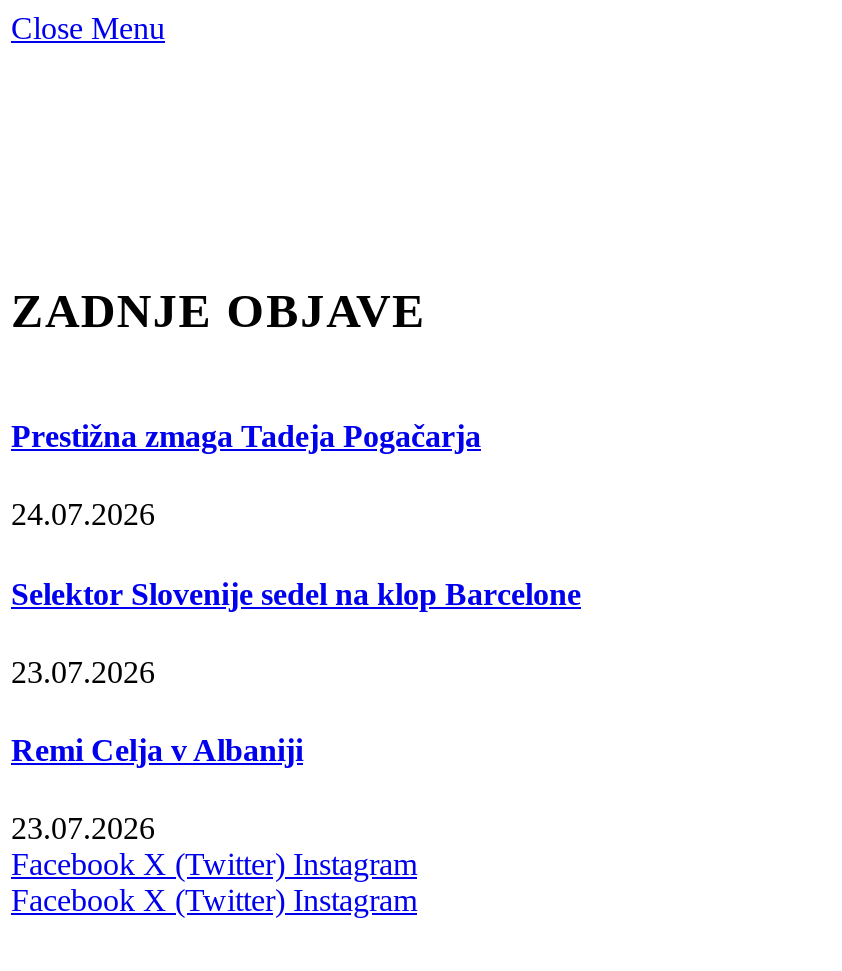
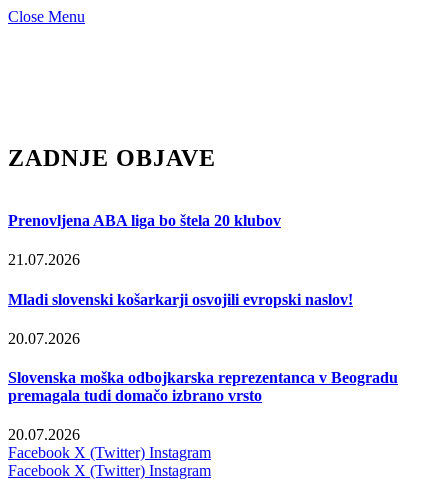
[11,419,481,453] Prestižna zmaga Tadeja Pogačarja -> [8,212,281,229] Prenovljena ABA liga bo štela 20 klubov
[11,498,155,532] 24.07.2026 -> [8,251,80,268] 21.07.2026
[11,576,581,610] Selektor Slovenije sedel na klop Barcelone -> [8,291,353,308] Mladi slovenski košarkarji osvojili evropski naslov!
[11,655,155,689] 23.07.2026 -> [8,330,80,347] 20.07.2026
[11,733,303,767] Remi Celja v Albaniji -> [8,369,398,404] Slovenska moška odbojkarska reprezentanca v Beogradu | premagala tudi domačo izbrano vrsto
[11,812,155,846] 23.07.2026 -> [8,426,80,443] 20.07.2026

